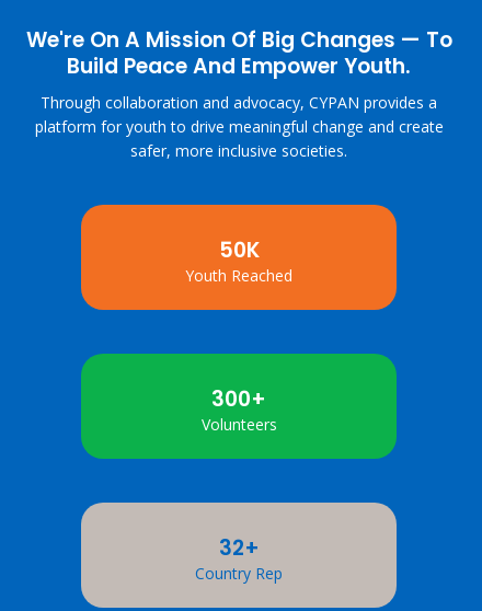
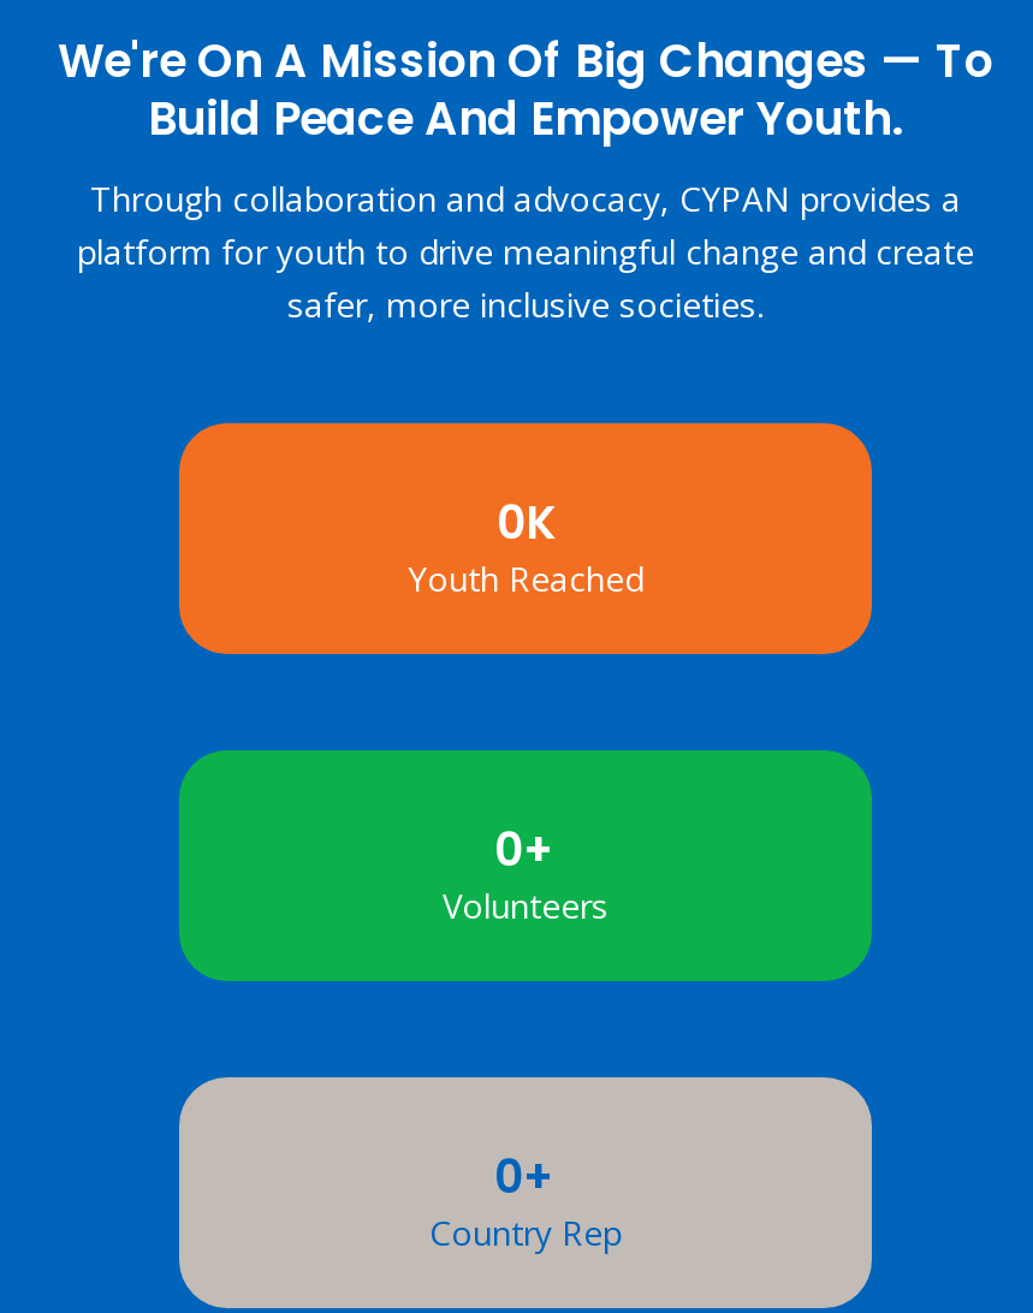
[219,236,259,265] 50K -> [497,492,554,556] 0K
[211,385,266,414] 300+ -> [494,819,557,884] 0+
[219,534,259,563] 32+ -> [494,1146,557,1211] 0+

